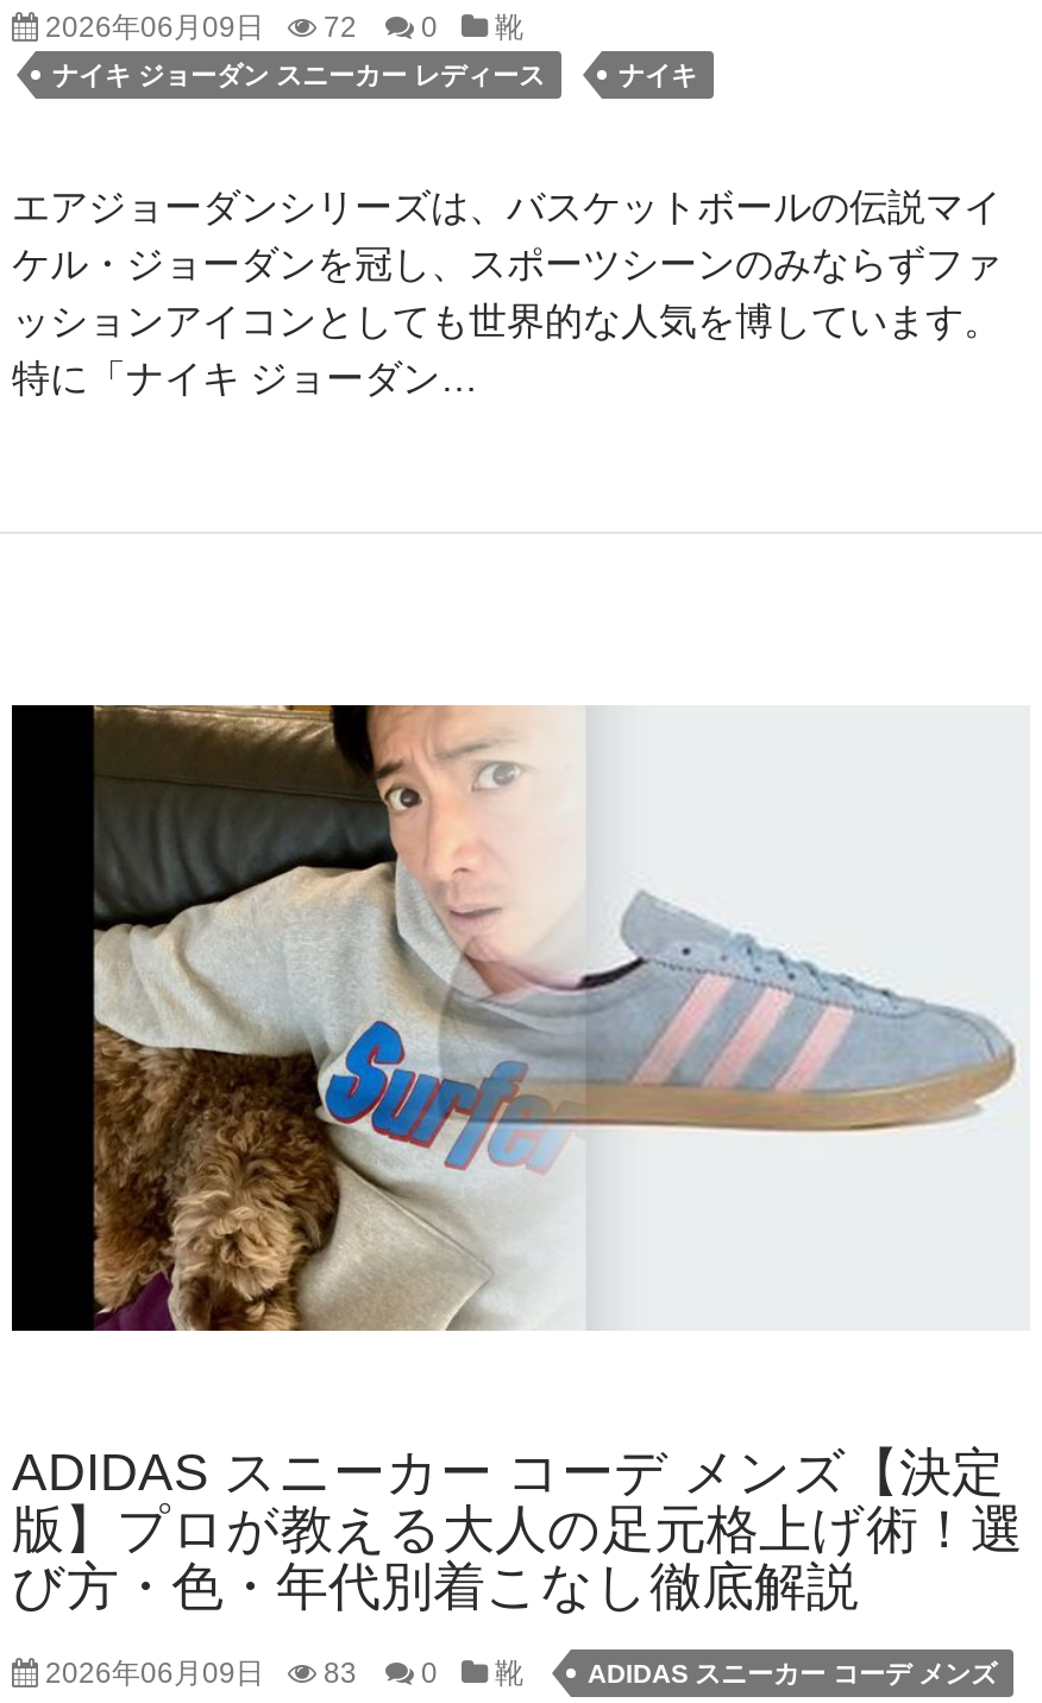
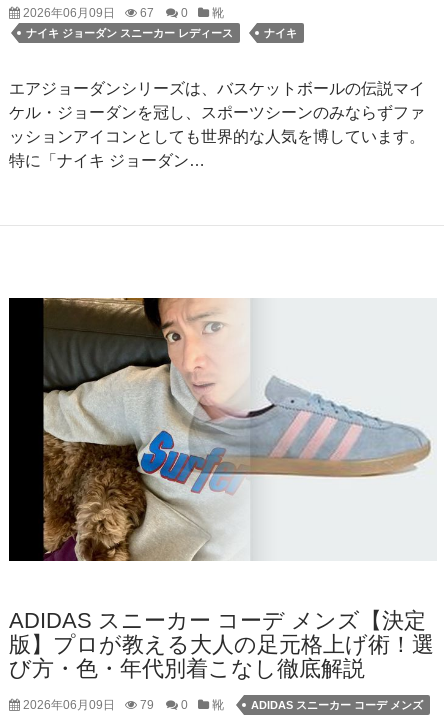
[316,11,357,45] 72 -> [137,6,154,20] 67
[316,1656,357,1689] 83 -> [137,698,154,712] 79

